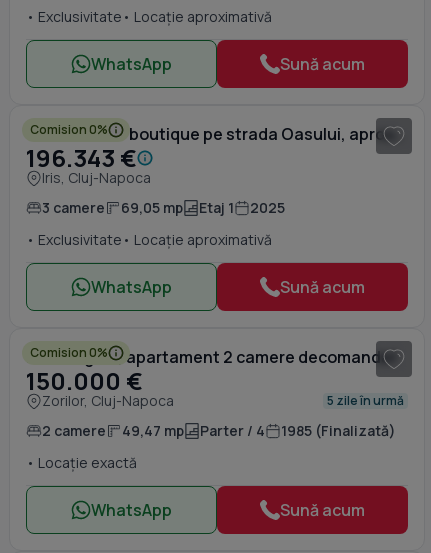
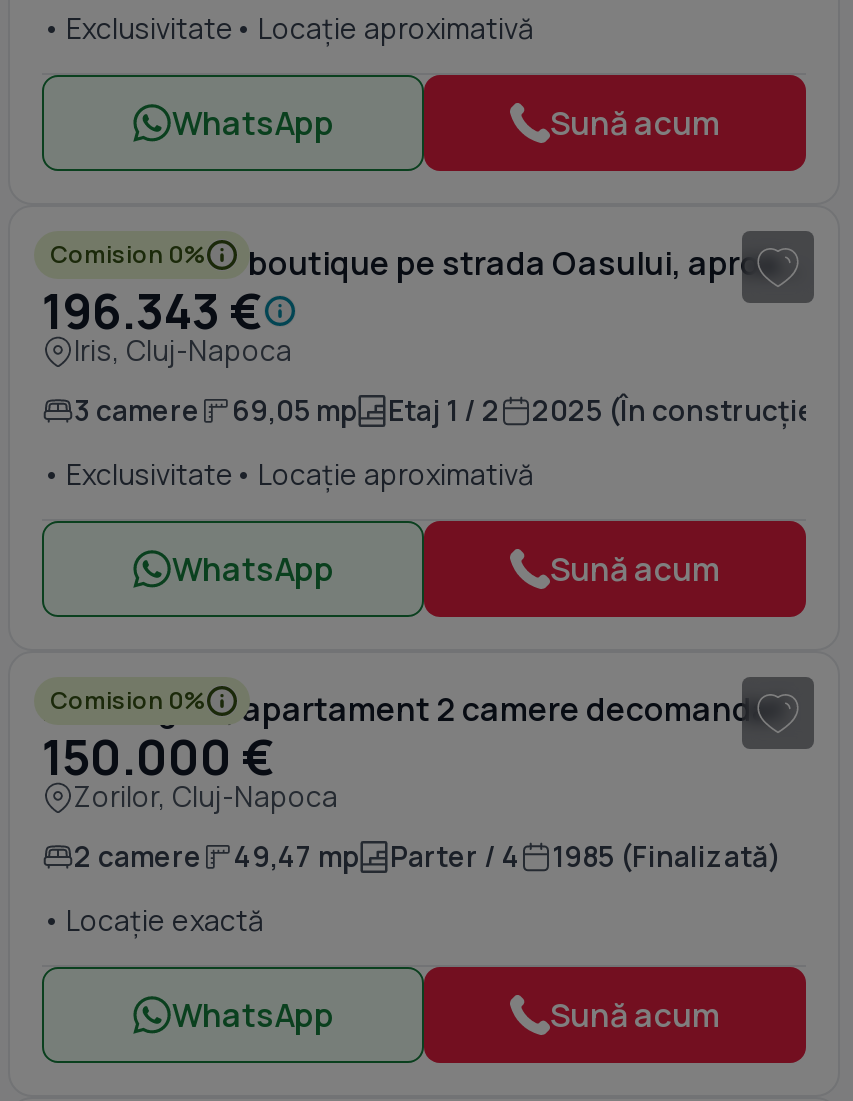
[199,198,285,217] Etaj 1 | 2025 -> [388,391,828,429] Etaj 1 / 2 | 2025 (În construcție)
[327,392,404,409] 5 zile în urmă -> none

